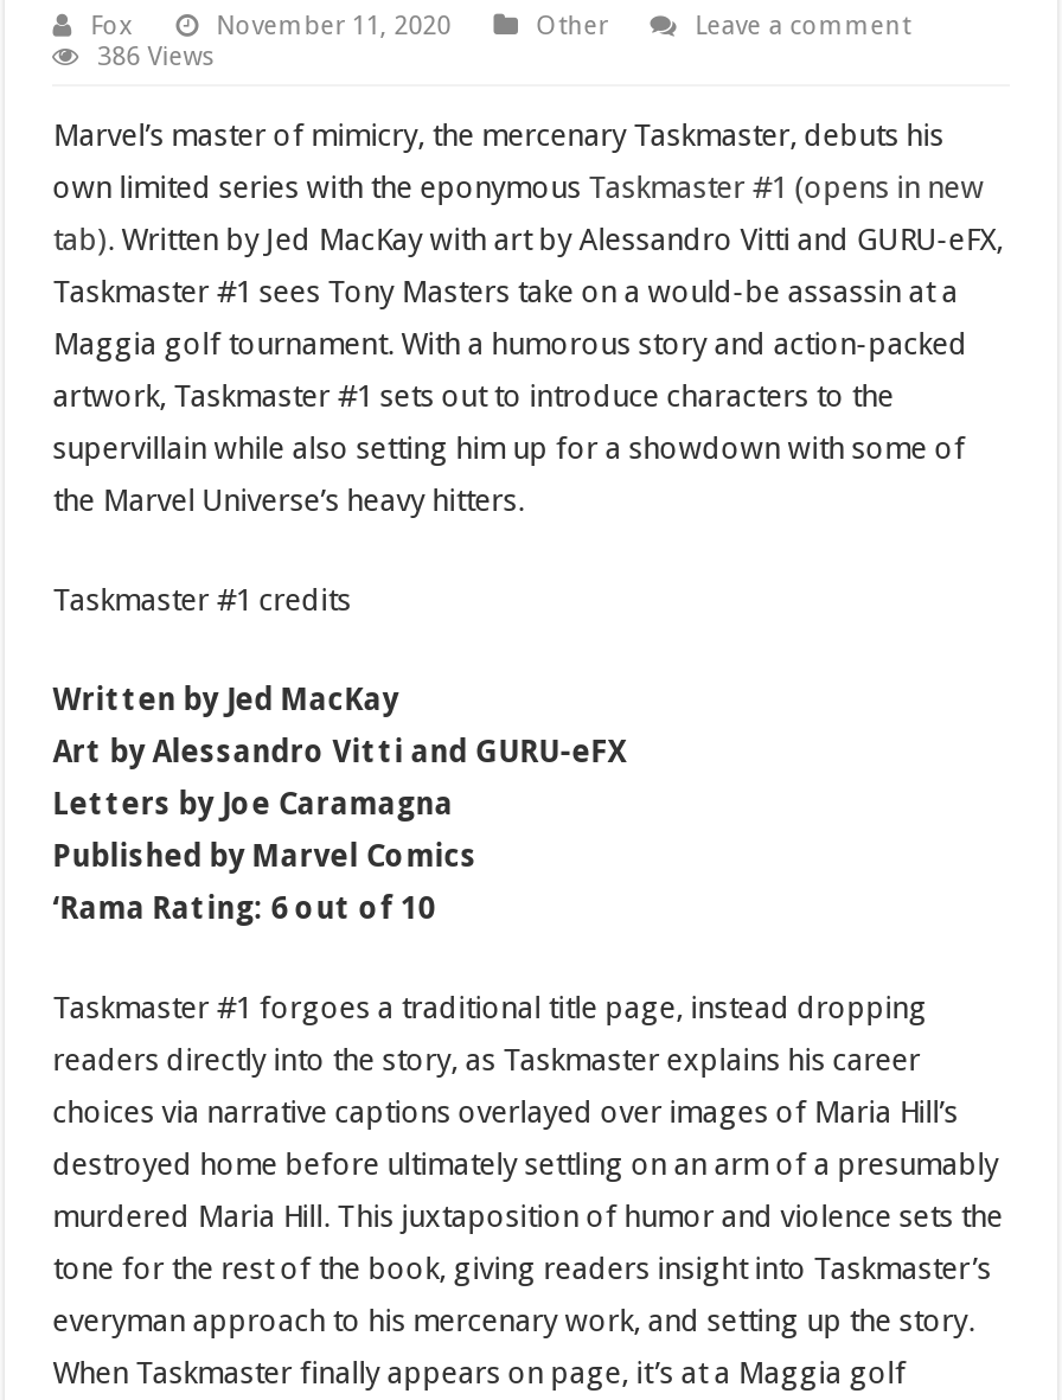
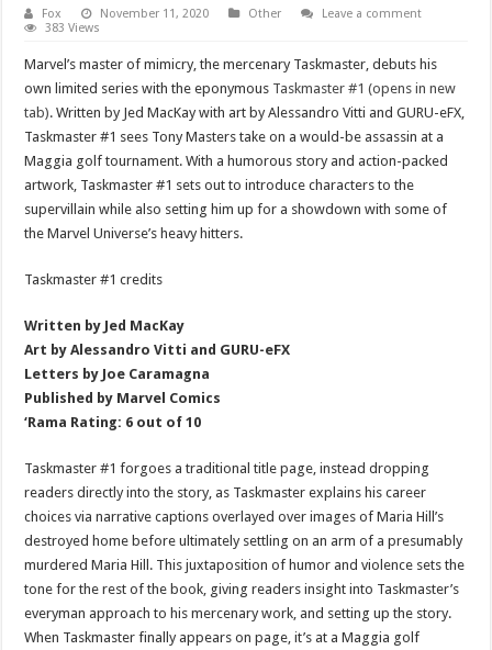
[98,41,216,72] 386 Views -> [45,21,100,35] 383 Views

